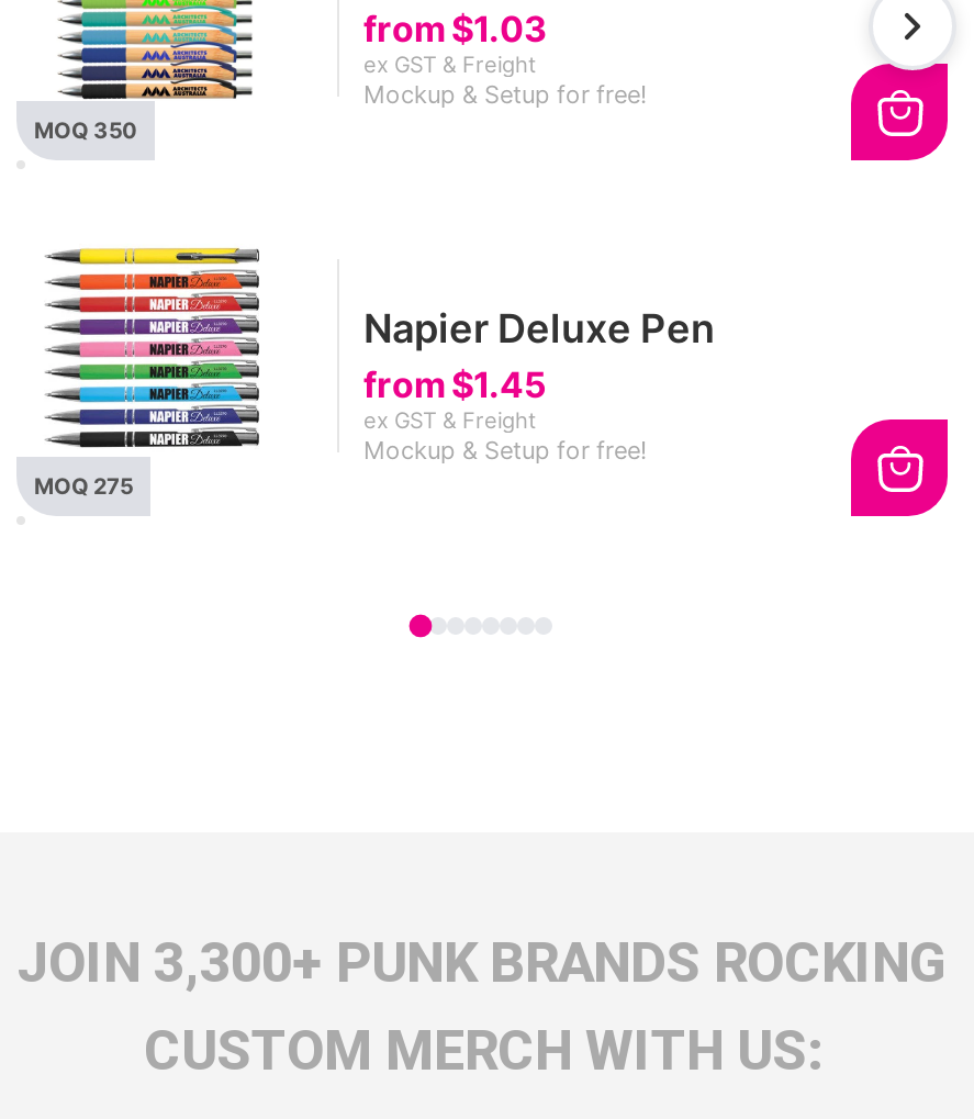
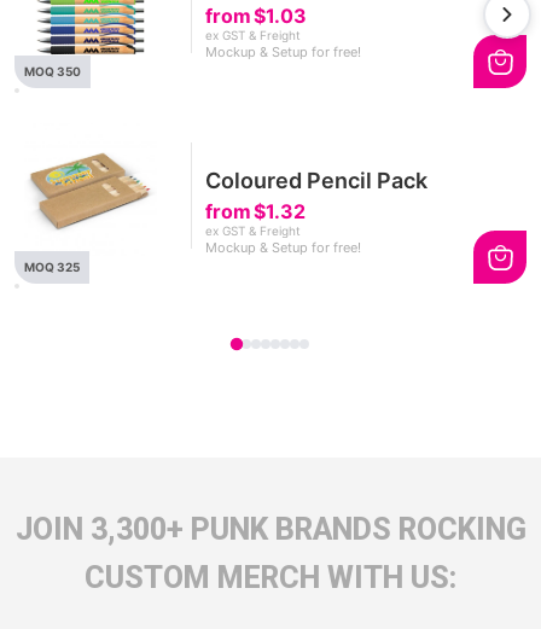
[34,246,262,499] [image] | MOQ 275 -> [24,136,150,274] [image] | MOQ 325
[363,304,715,405] Napier Deluxe Pen | from $1.45 -> [205,167,427,223] Coloured Pencil Pack | from $1.32

